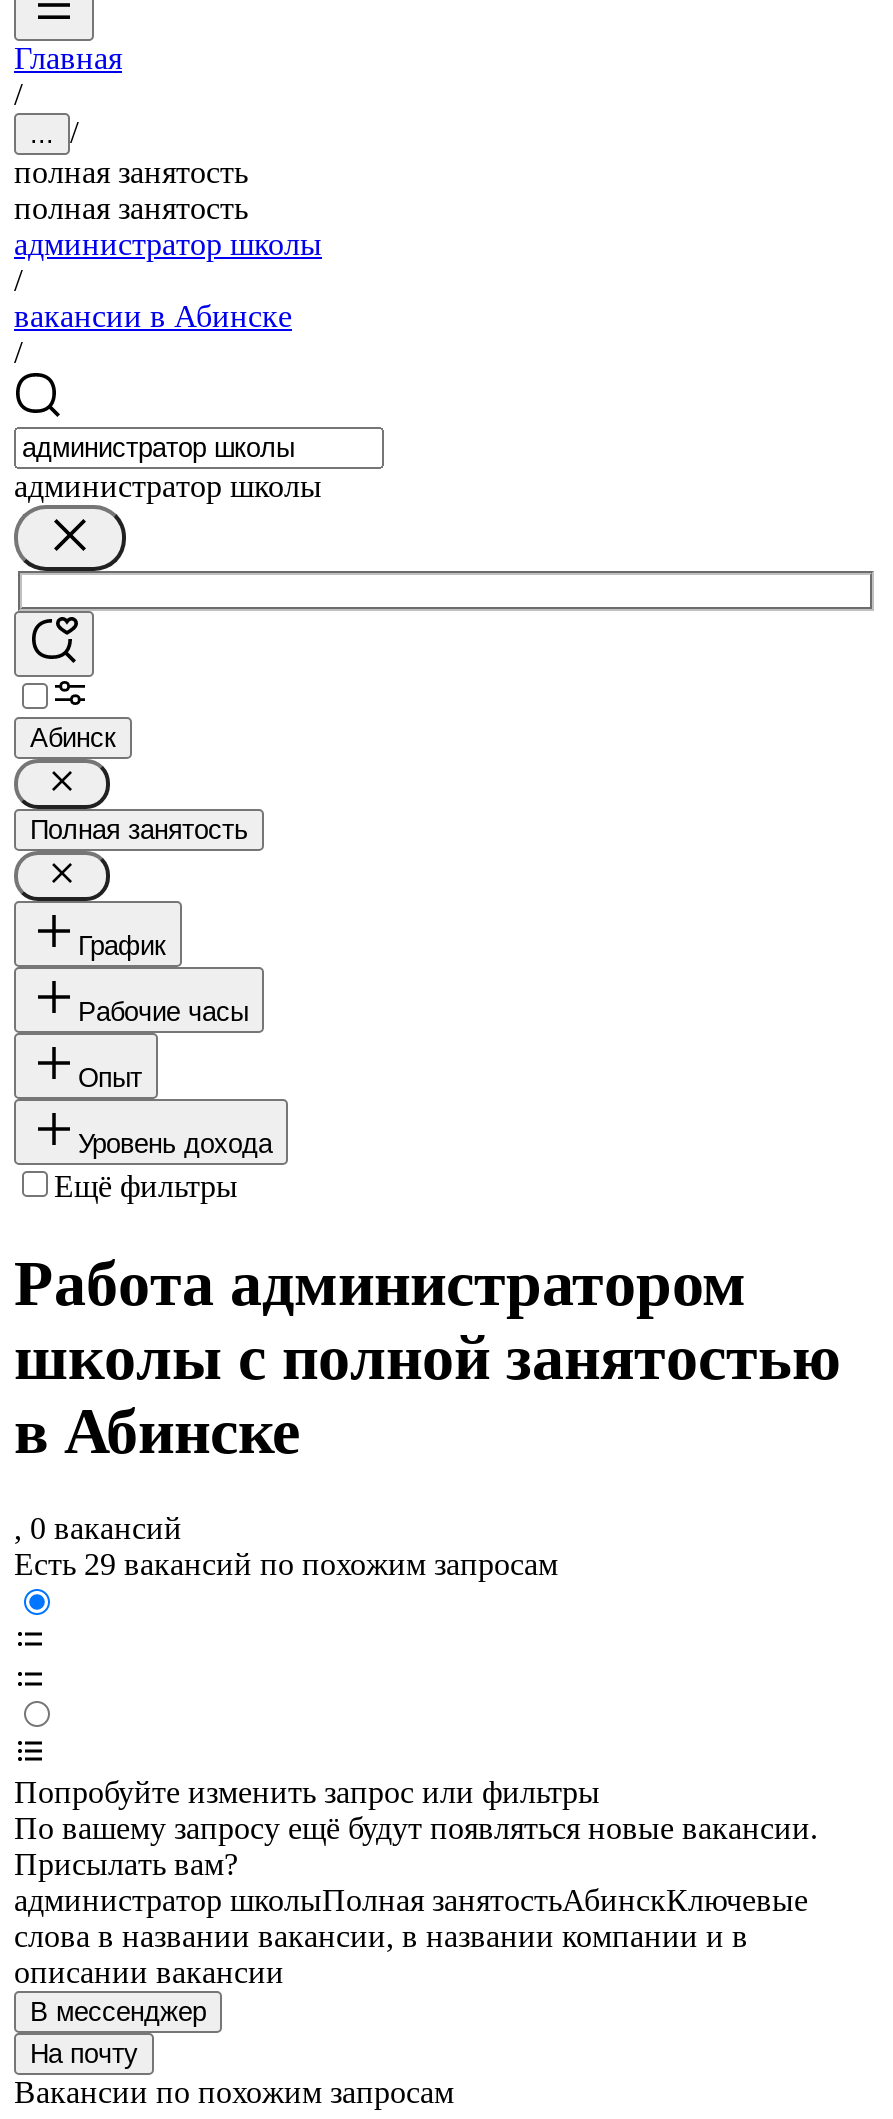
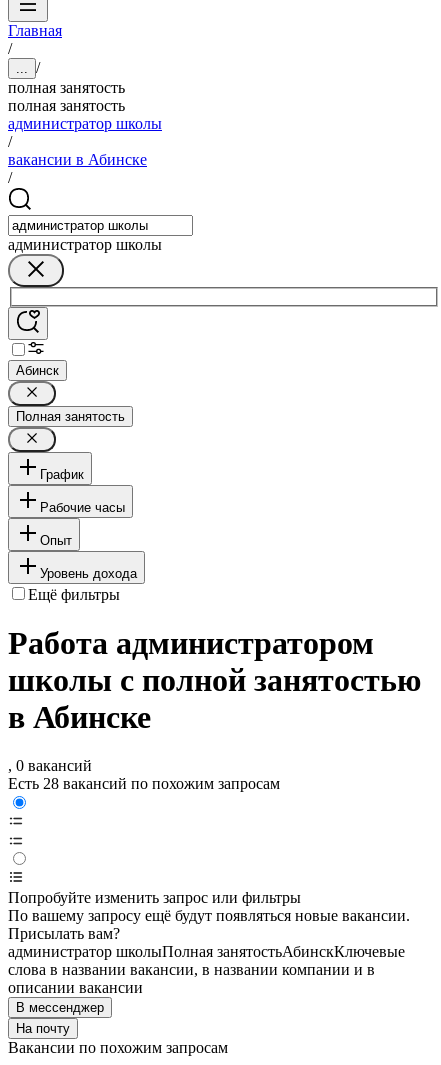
[14,1548,558,1582] Есть 29 вакансий по похожим запросам -> [8,775,280,792] Есть 28 вакансий по похожим запросам

